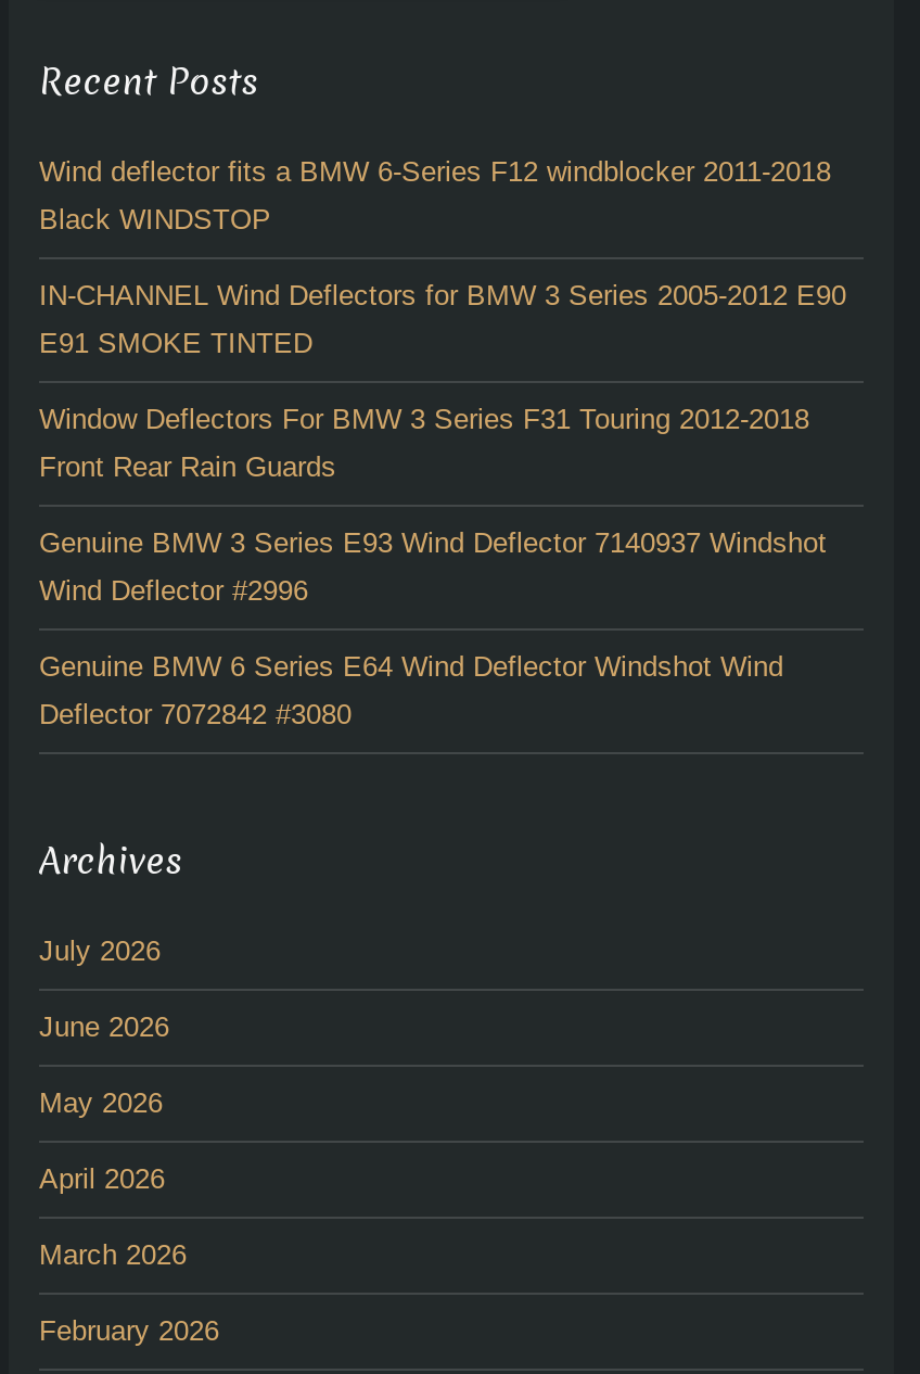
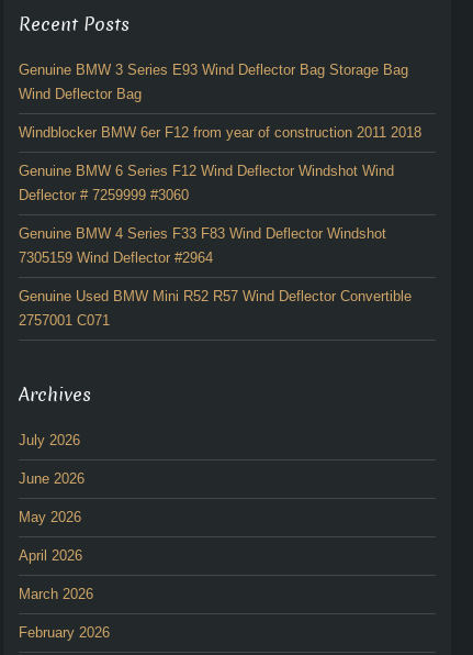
[39,155,846,731] Wind deflector fits a BMW 6-Series F12 windblocker 2011-2018 | Black WINDSTOP | IN-CHANNEL Wind Deflectors for BMW 3 Series 2005-2012 E90 | E91 SMOKE TINTED | Window Deflectors For BMW 3 Series F31 Touring 2012-2018 | Front Rear Rain Guards | Genuine BMW 3 Series E93 Wind Deflector 7140937 Windshot | Wind Deflector #2996 | Genuine BMW 6 Series E64 Wind Deflector Windshot Wind | Deflector 7072842 #3080 -> [19,62,421,329] Genuine BMW 3 Series E93 Wind Deflector Bag Storage Bag | Wind Deflector Bag | Windblocker BMW 6er F12 from year of construction 2011 2018 | Genuine BMW 6 Series F12 Wind Deflector Windshot Wind | Deflector # 7259999 #3060 | Genuine BMW 4 Series F33 F83 Wind Deflector Windshot | 7305159 Wind Deflector #2964 | Genuine Used BMW Mini R52 R57 Wind Deflector Convertible | 2757001 C071

